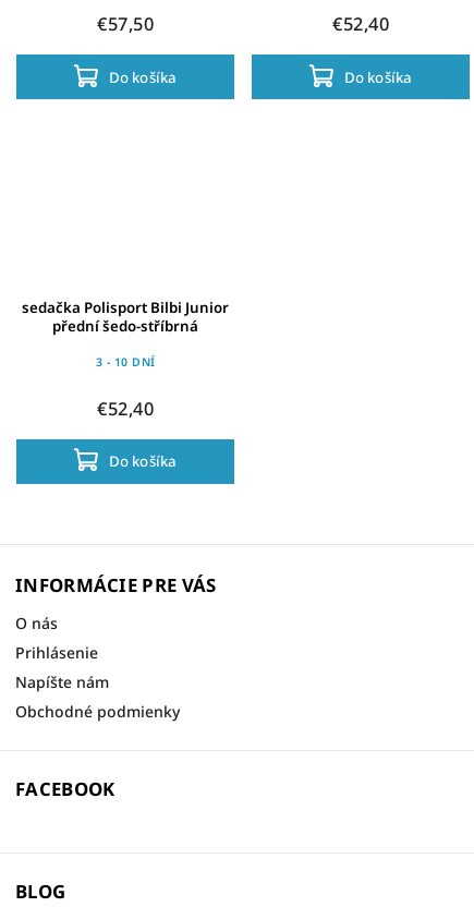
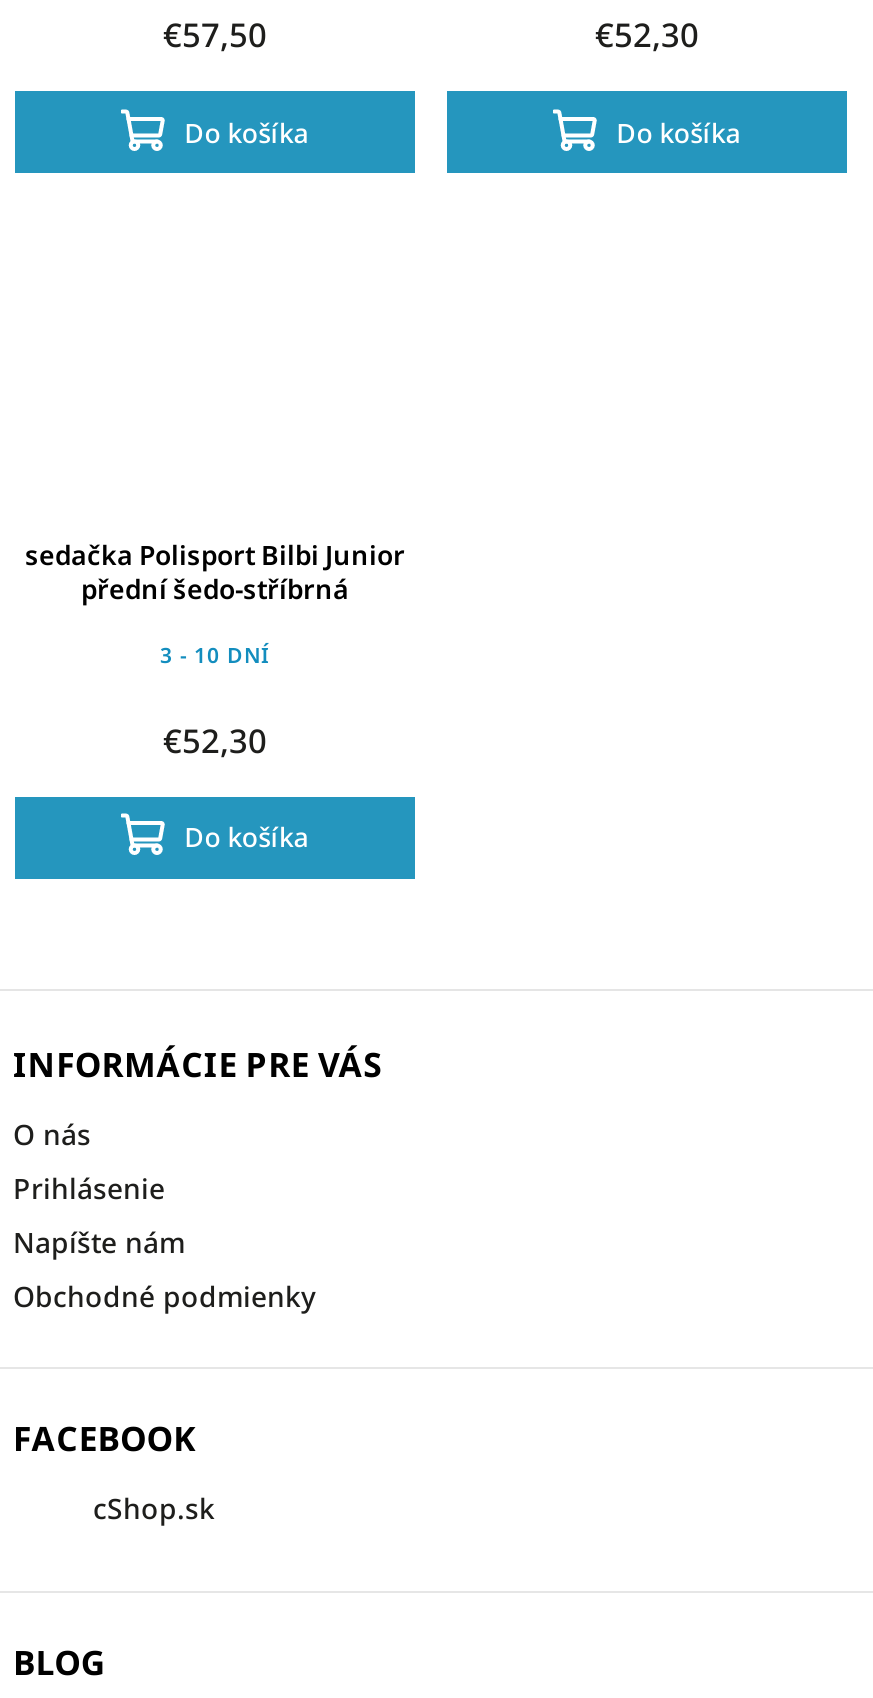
[332,11,389,36] €52,40 -> [595,12,699,58] €52,30
[97,395,154,420] €52,40 -> [163,716,267,762] €52,30
none -> [93,1488,215,1526] cShop.sk

